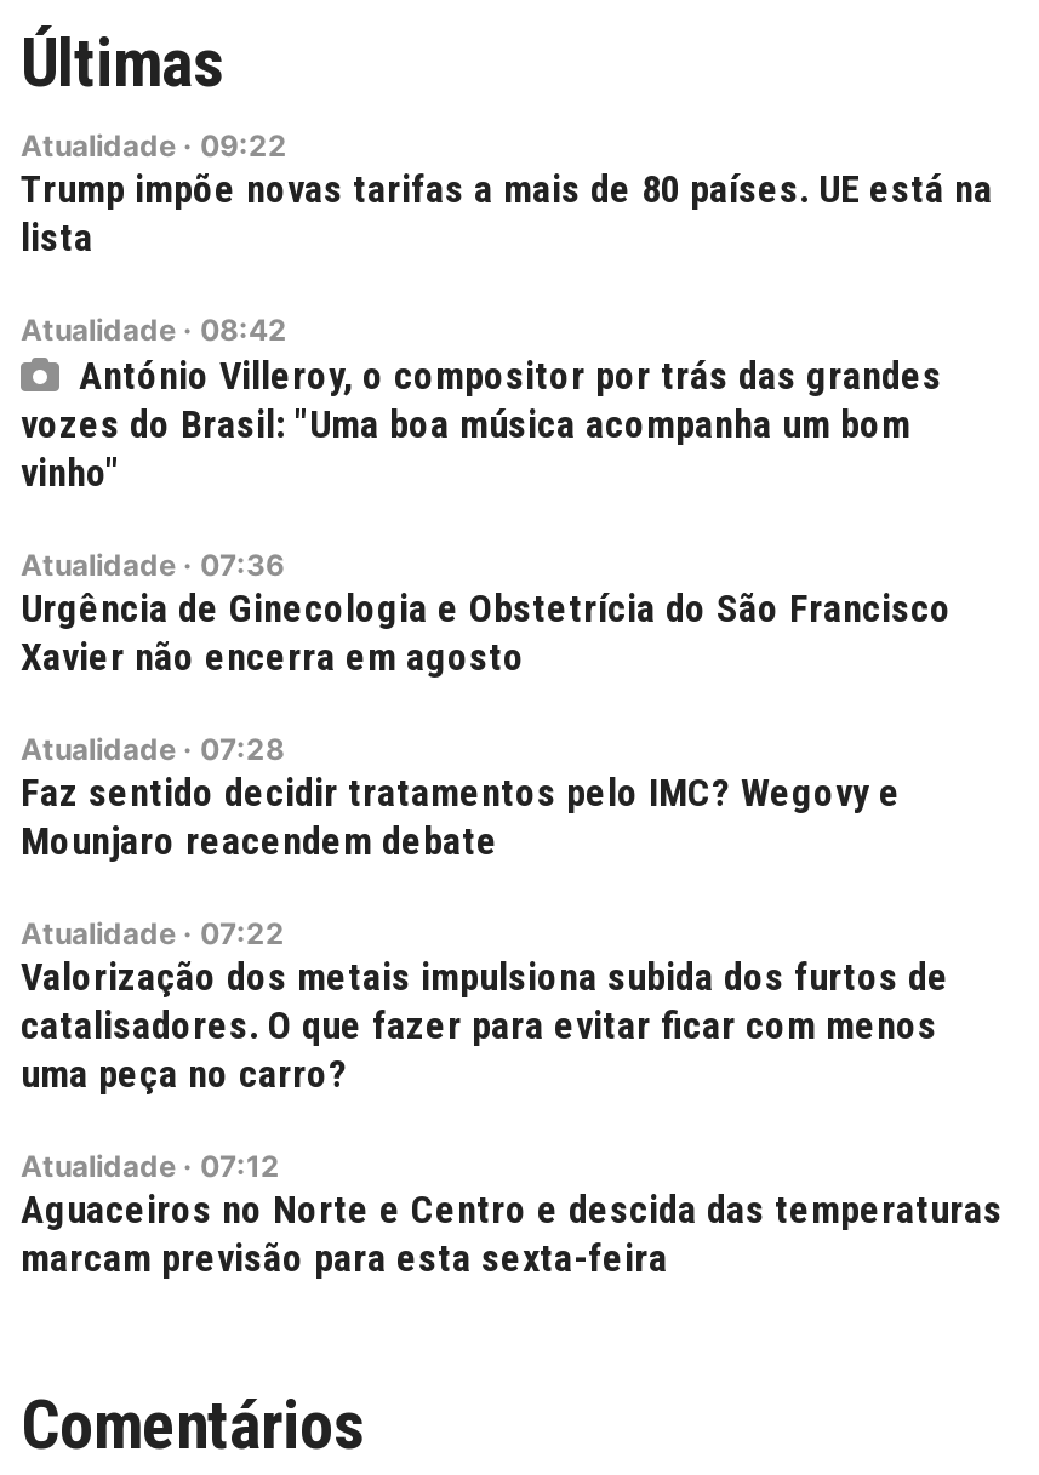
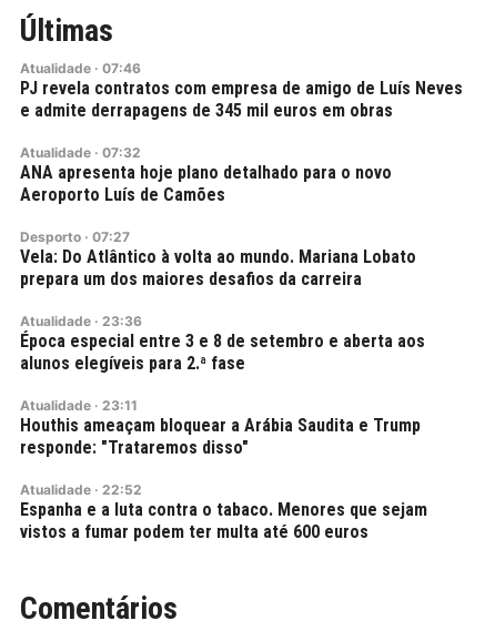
[21,127,993,260] Atualidade · 09:22 | Trump impõe novas tarifas a mais de 80 países. UE está na | lista -> [20,60,463,121] Atualidade · 07:46 | PJ revela contratos com empresa de amigo de Luís Neves | e admite derrapagens de 345 mil euros em obras
[21,311,942,495] Atualidade · 08:42 | António Villeroy, o compositor por trás das grandes | vozes do Brasil: "Uma boa música acompanha um bom | vinho" -> [20,144,392,205] Atualidade · 07:32 | ANA apresenta hoje plano detalhado para o novo | Aeroporto Luís de Camões
[21,546,952,679] Atualidade · 07:36 | Urgência de Ginecologia e Obstetrícia do São Francisco | Xavier não encerra em agosto -> [20,228,416,289] Desporto · 07:27 | Vela: Do Atlântico à volta ao mundo. Mariana Lobato | prepara um dos maiores desafios da carreira
[21,730,901,864] Atualidade · 07:28 | Faz sentido decidir tratamentos pelo IMC? Wegovy e | Mounjaro reacendem debate -> [20,313,425,373] Atualidade · 23:36 | Época especial entre 3 e 8 de setembro e aberta aos | alunos elegíveis para 2.ª fase
[21,915,949,1096] Atualidade · 07:22 | Valorização dos metais impulsiona subida dos furtos de | catalisadores. O que fazer para evitar ficar com menos | uma peça no carro? -> [20,397,421,458] Atualidade · 23:11 | Houthis ameaçam bloquear a Arábia Saudita e Trump | responde: "Trataremos disso"
[21,1147,1003,1281] Atualidade · 07:12 | Aguaceiros no Norte e Centro e descida das temperaturas | marcam previsão para esta sexta-feira -> [20,481,427,542] Atualidade · 22:52 | Espanha e a luta contra o tabaco. Menores que sejam | vistos a fumar podem ter multa até 600 euros

